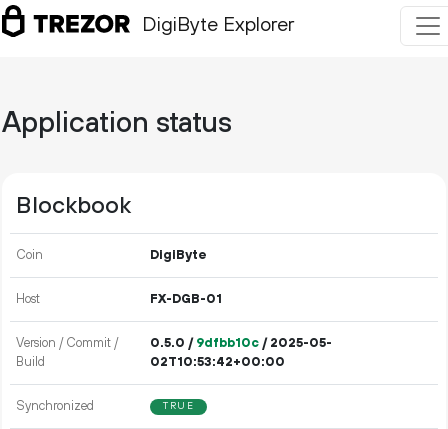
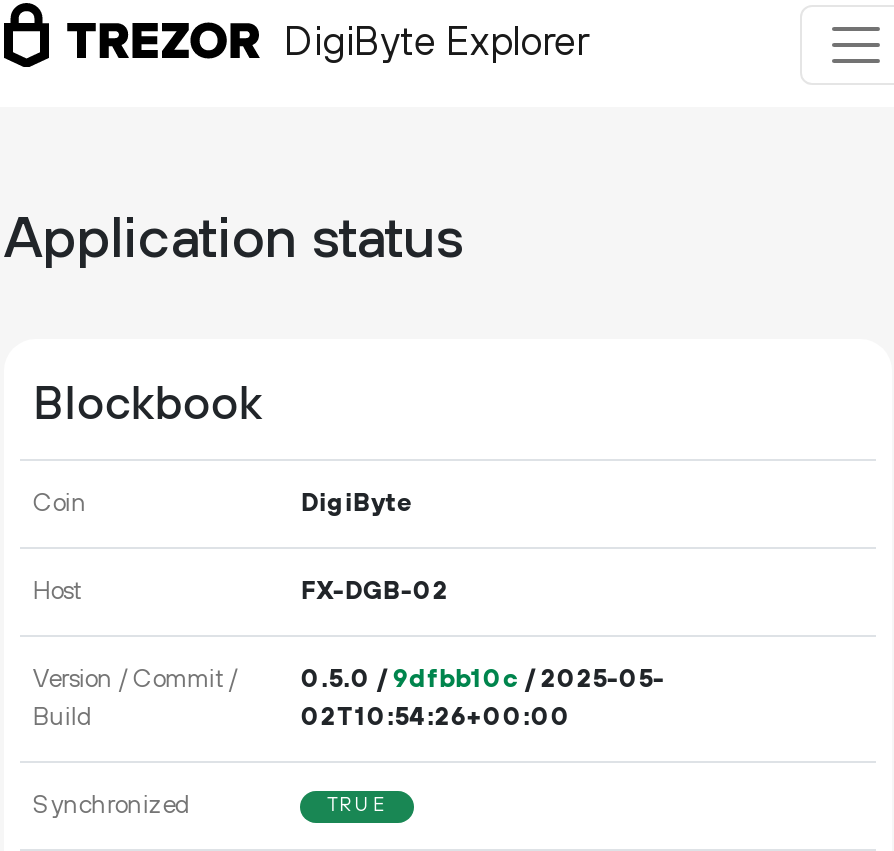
[150,291,222,307] FX-DGB-01 -> [301,575,449,607] FX-DGB-02
[150,354,285,370] 02T10:53:42+00:00 -> [301,701,571,733] 02T10:54:26+00:00

